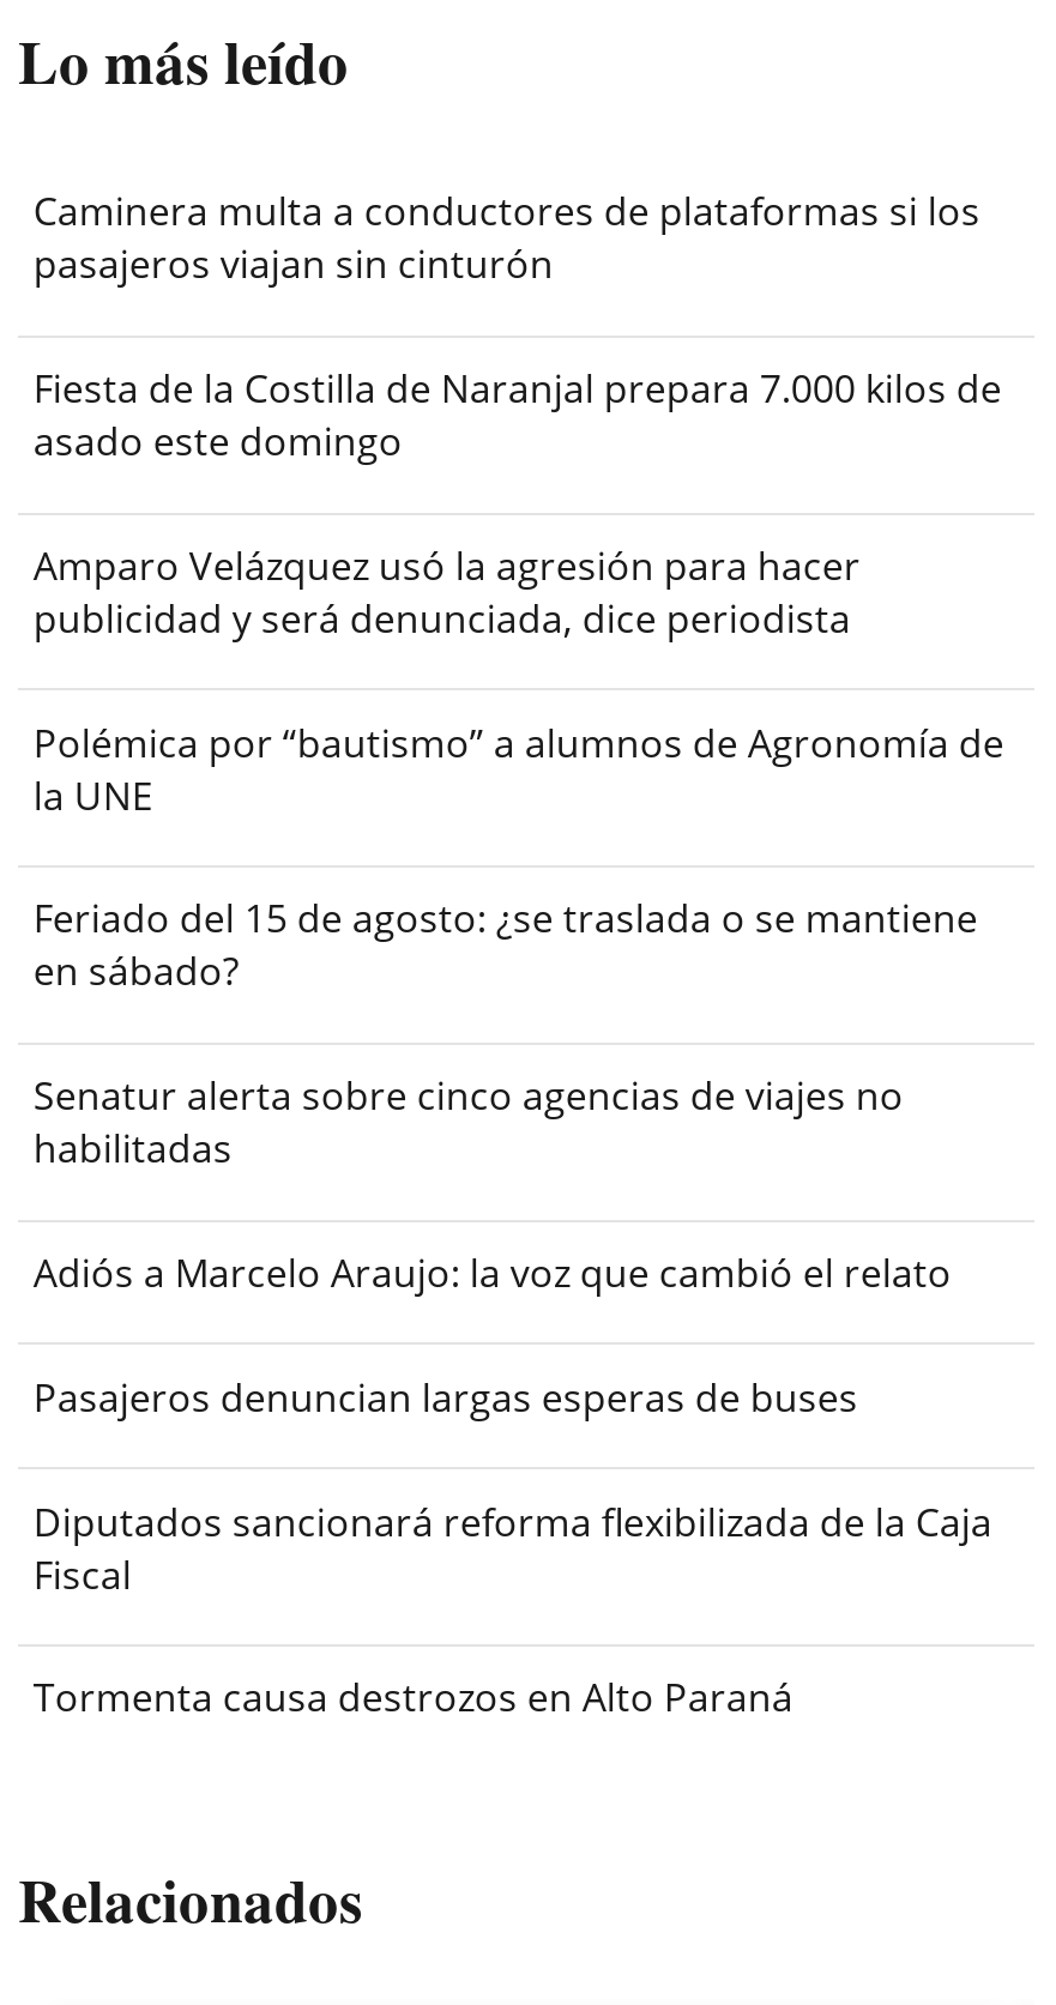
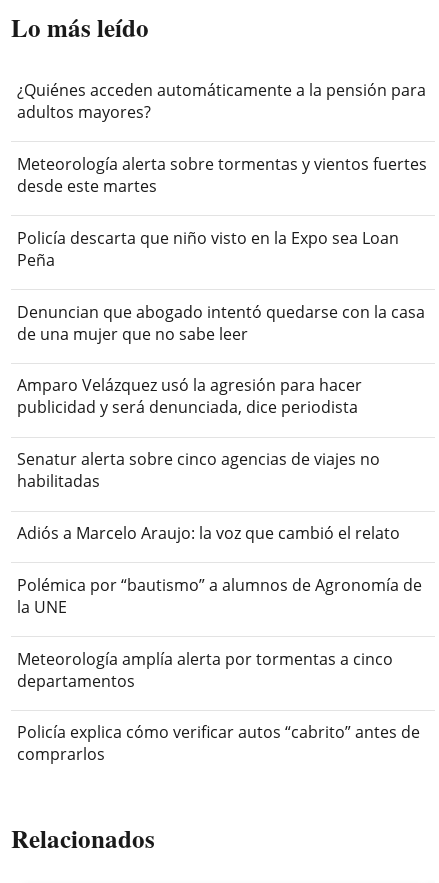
[33,185,1002,467] Caminera multa a conductores de plataformas si los | pasajeros viajan sin cinturón | Fiesta de la Costilla de Naranjal prepara 7.000 kilos de | asado este domingo -> [17,79,427,345] ¿Quiénes acceden automáticamente a la pensión para | adultos mayores? | Meteorología alerta sobre tormentas y vientos fuertes | desde este martes | Policía descarta que niño visto en la Expo sea Loan | Peña | Denuncian que abogado intentó quedarse con la casa | de una mujer que no sabe leer
moved [33,539,860,644] -> [17,374,362,418]: Amparo Velázquez usó la agresión para hacer | publicidad y será denunciada, dice periodista
moved [33,716,1004,821] -> [17,574,422,618]: Polémica por “bautismo” a alumnos de Agronomía de | la UNE
[33,893,978,998] Feriado del 15 de agosto: ¿se traslada o se mantiene | en sábado? -> none
[33,1370,858,1423] Pasajeros denuncian largas esperas de buses -> none
[33,1494,992,1600] Diputados sancionará reforma flexibilizada de la Caja | Fiscal -> [17,647,393,691] Meteorología amplía alerta por tormentas a cinco | departamentos
[33,1671,793,1724] Tormenta causa destrozos en Alto Paraná -> [17,721,420,765] Policía explica cómo verificar autos “cabrito” antes de | comprarlos

